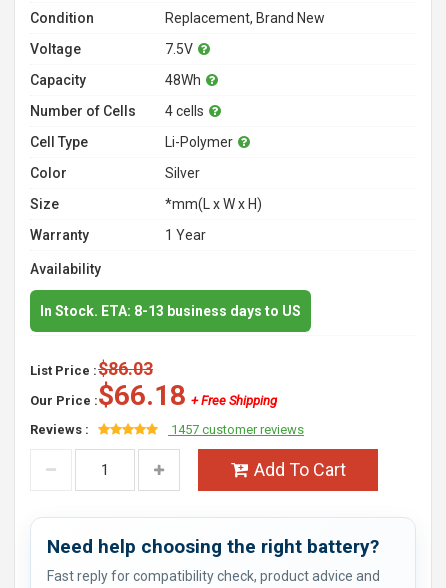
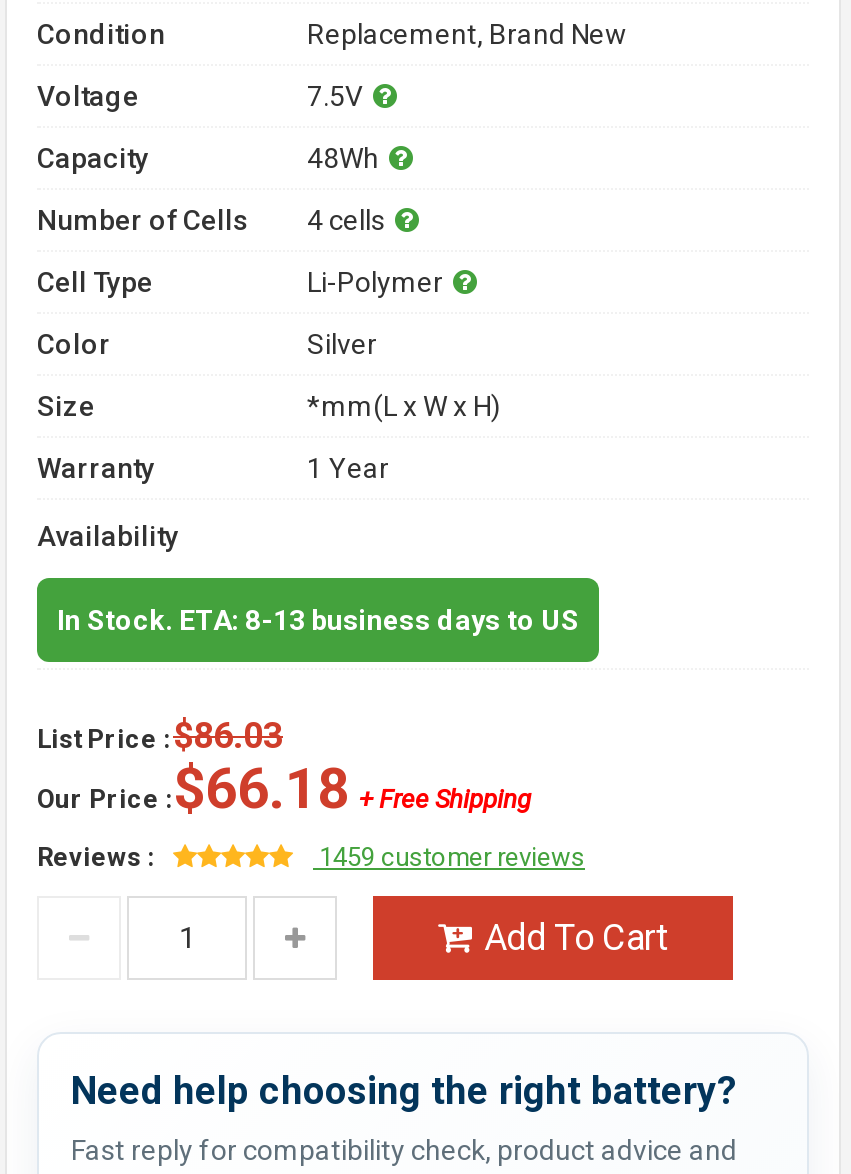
[168,422,304,437] 1457 customer reviews -> [313,842,585,872] 1459 customer reviews

